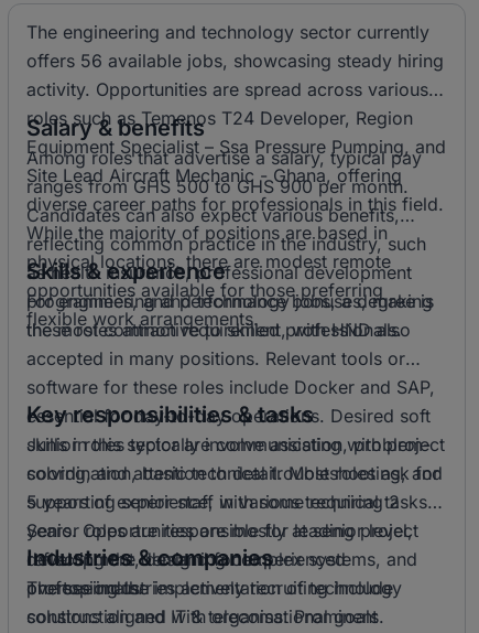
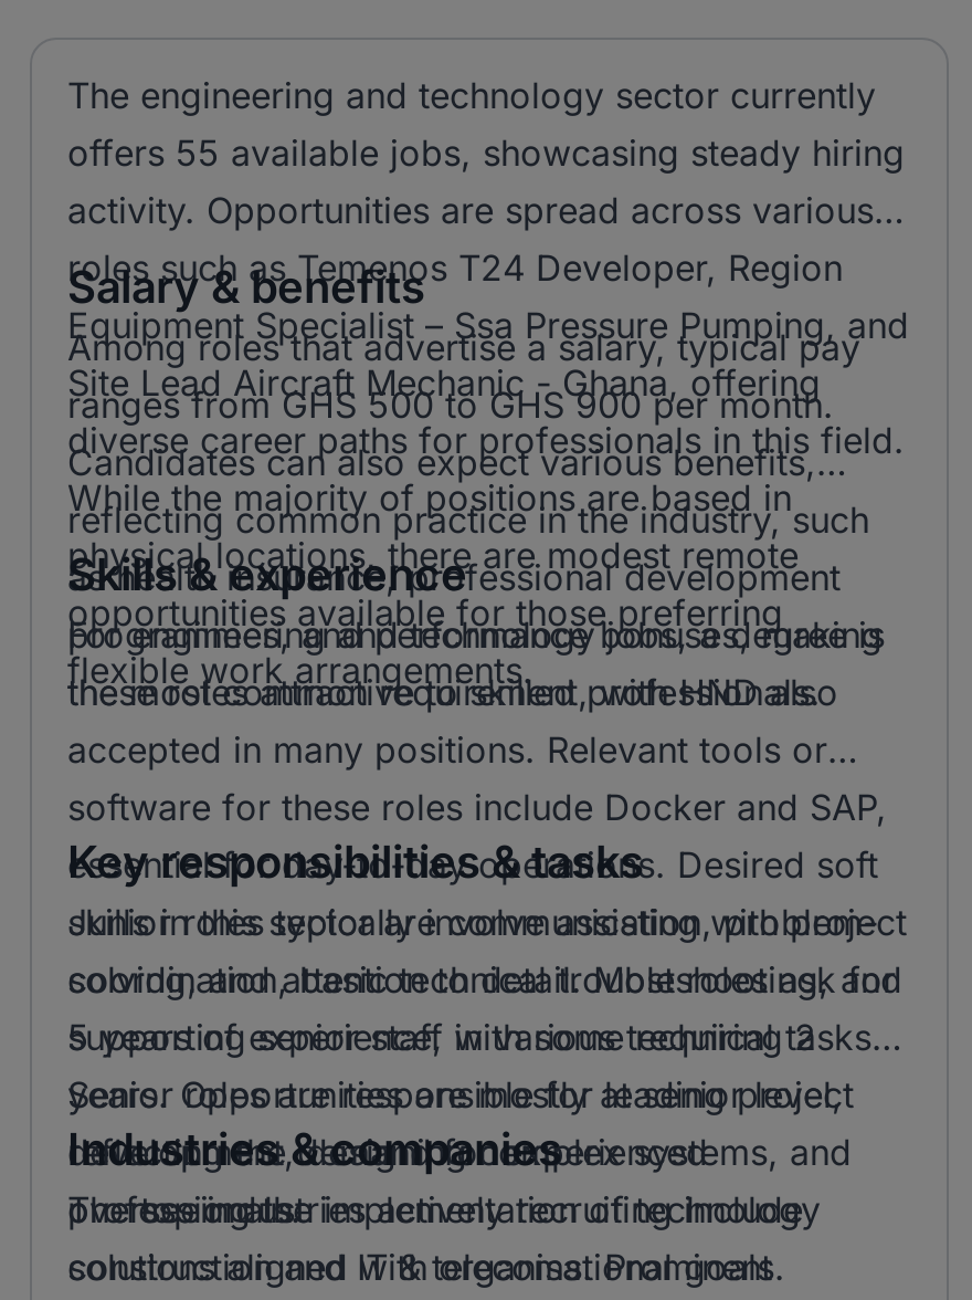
[26,50,444,72] offers 56 available jobs, showcasing steady hiring -> [67,130,905,175] offers 55 available jobs, showcasing steady hiring

